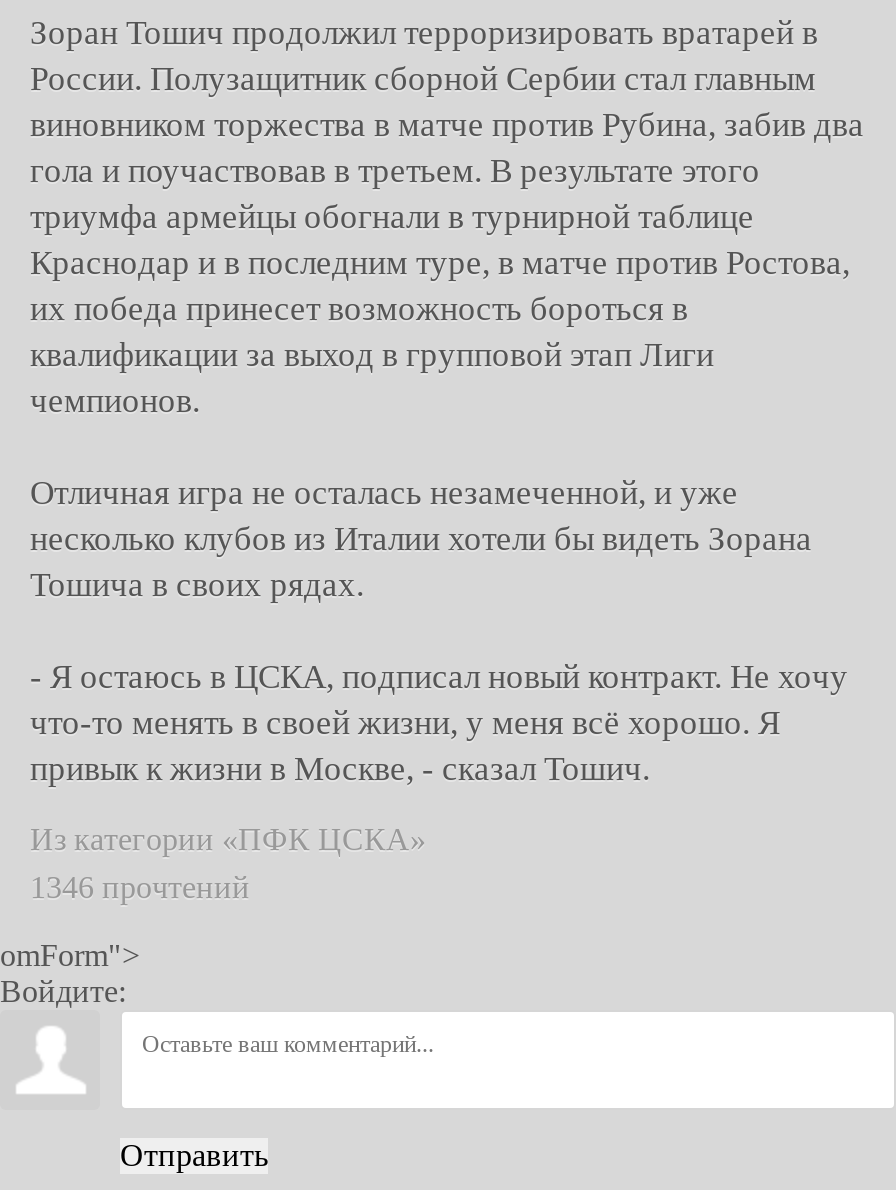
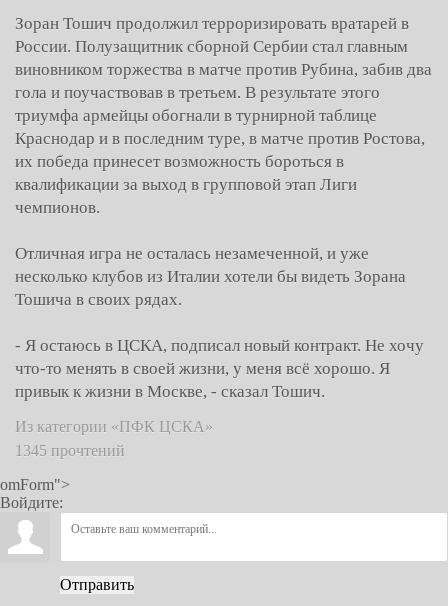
[30,869,250,903] 1346 прочтений -> [15,442,125,459] 1345 прочтений

